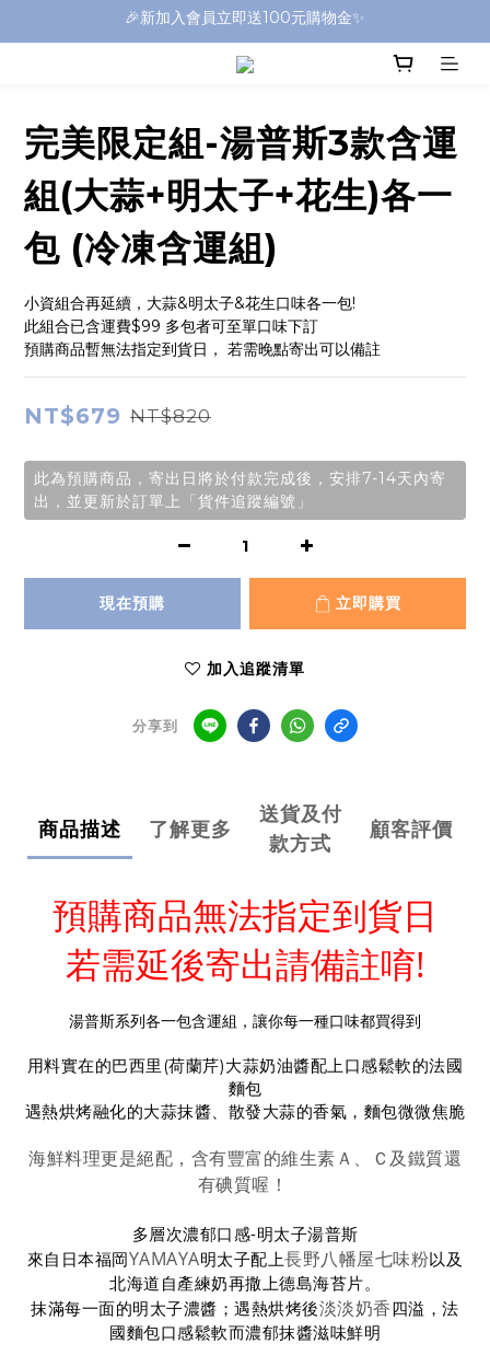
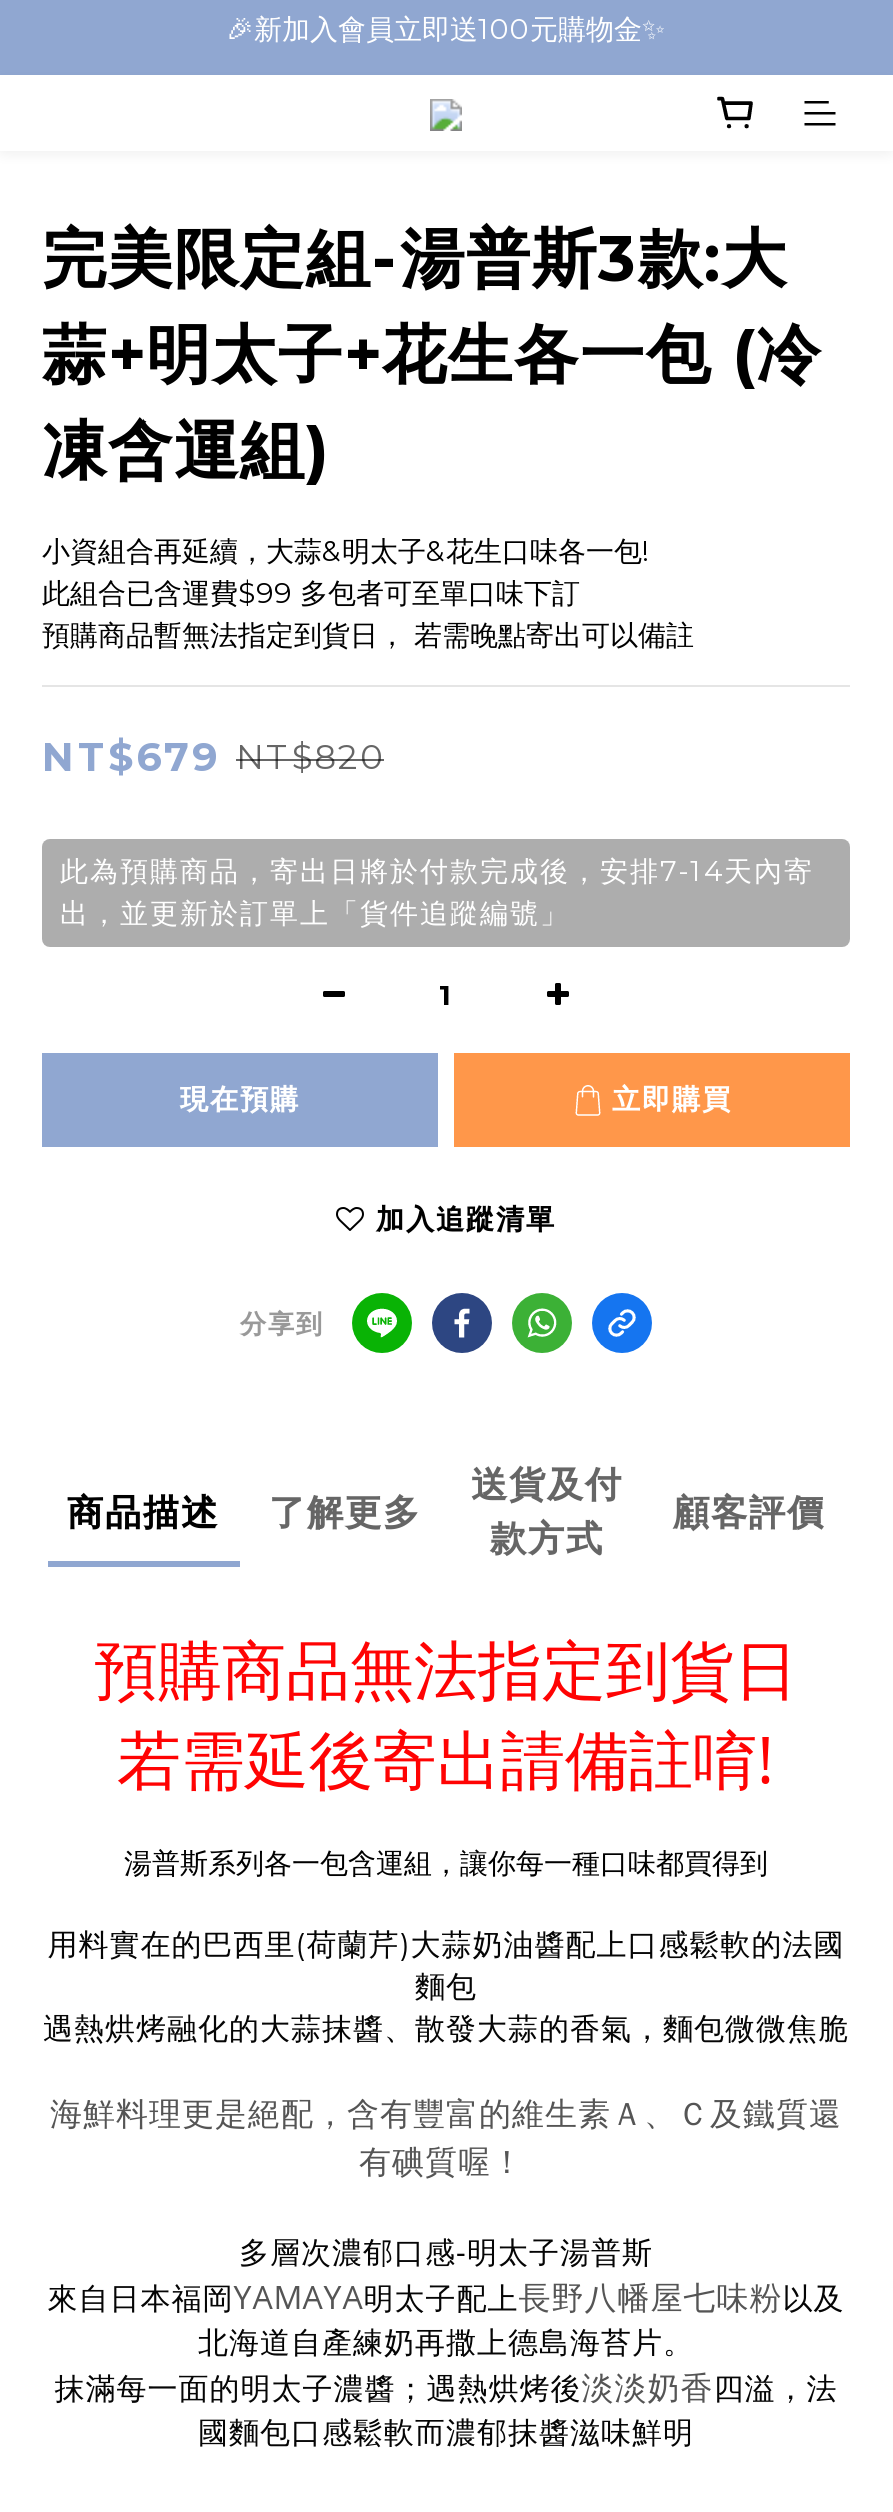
[24,122,458,270] 完美限定組-湯普斯3款含運 | 組(大蒜+明太子+花生)各一 | 包 (冷凍含運組) -> [42,220,822,490] 完美限定組-湯普斯3款:大 | 蒜+明太子+花生各一包 (冷 | 凍含運組)

